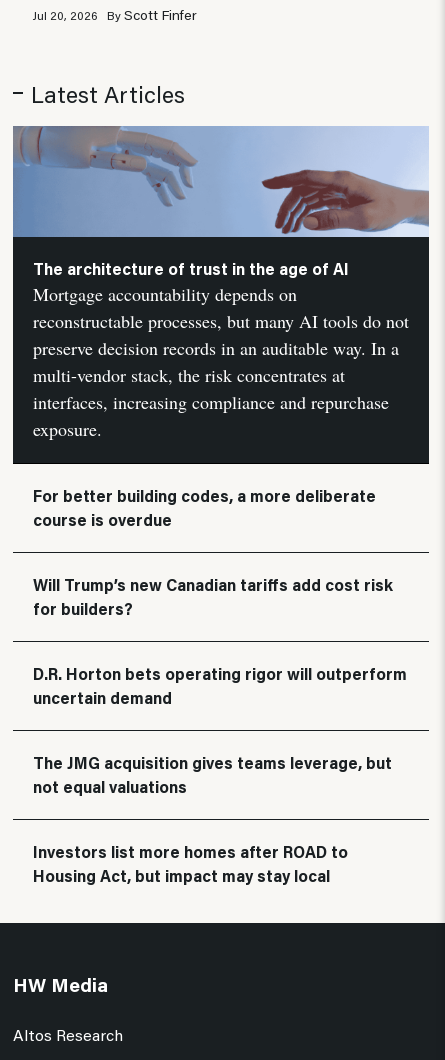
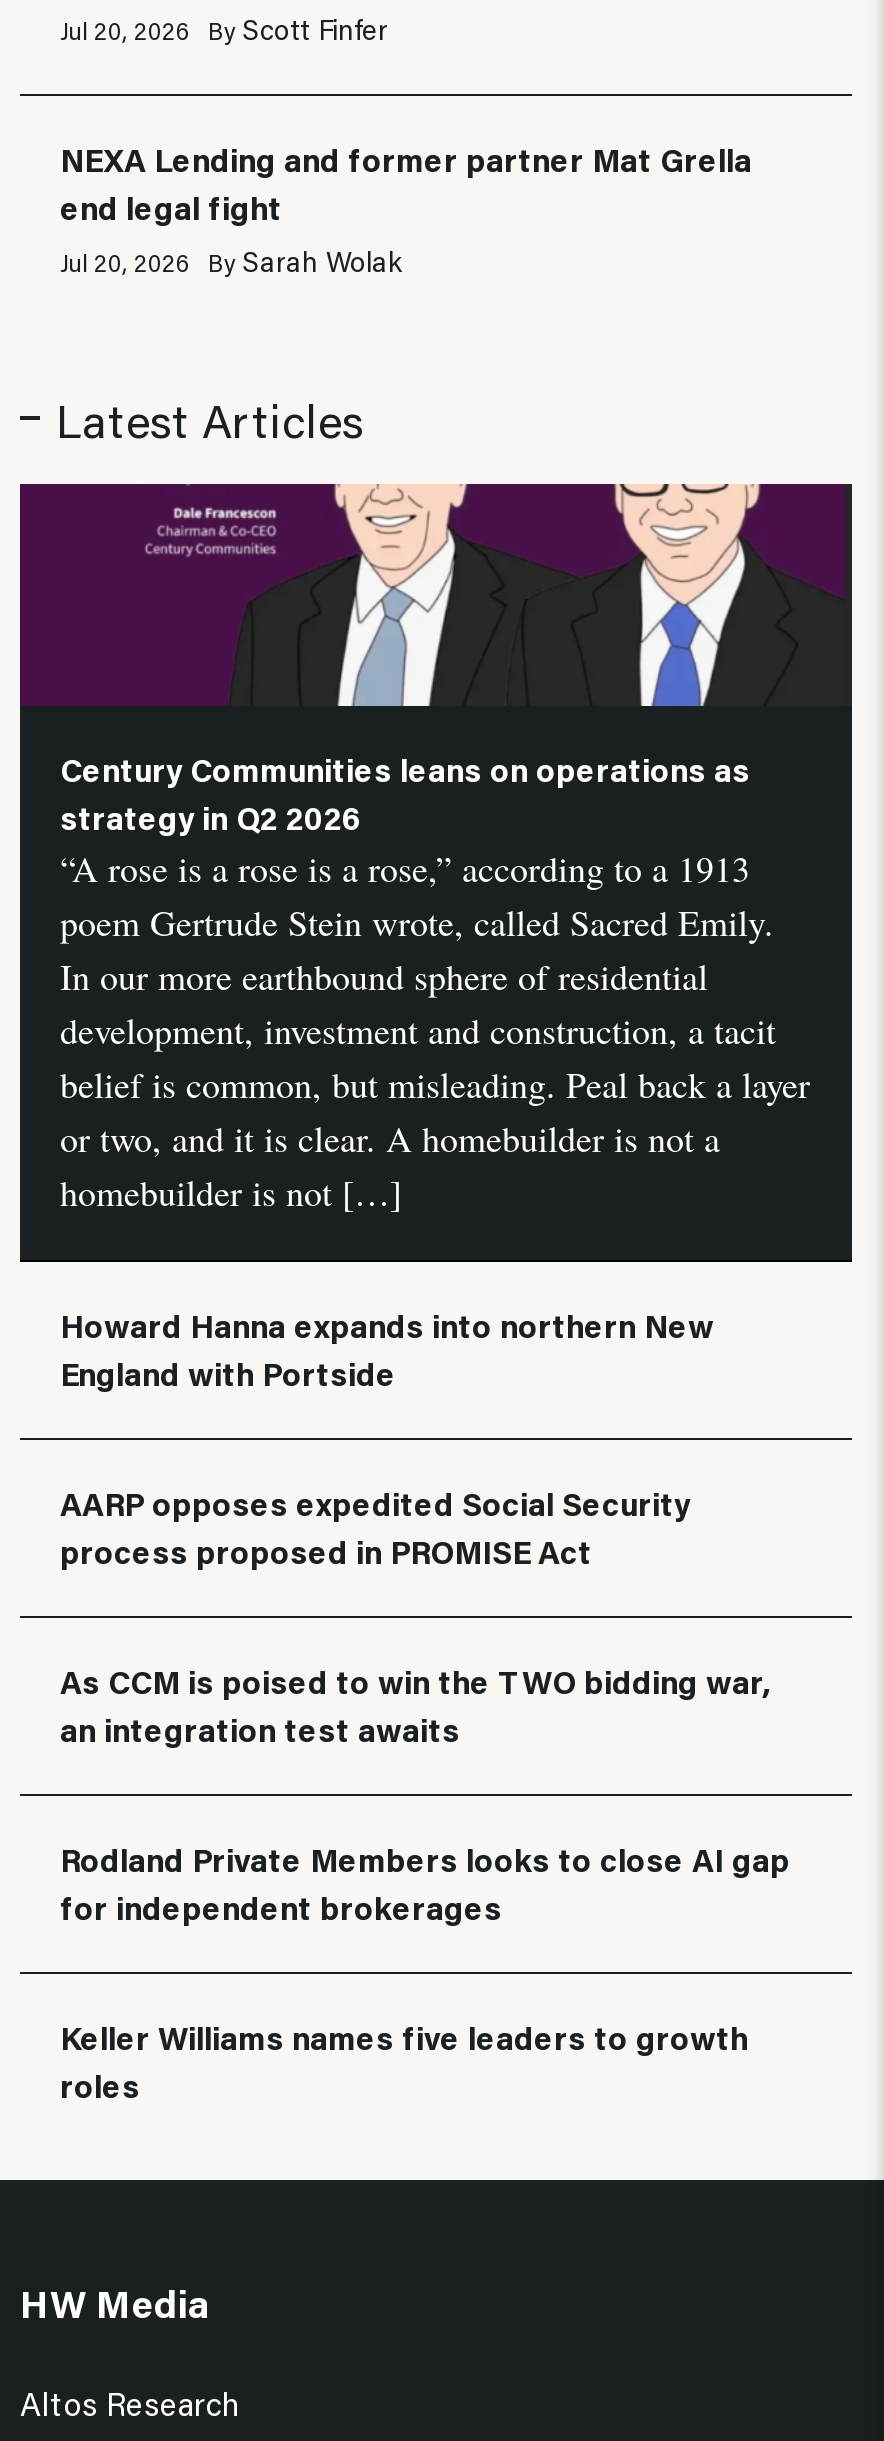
none -> [60,138,752,280] NEXA Lending and former partner Mat Grella | end legal fight | Jul 20, 2026 | By Sarah Wolak
[12,125,429,441] [image] | The architecture of trust in the age of AI | Mortgage accountability depends on | reconstructable processes, but many AI tools do not | preserve decision records in an auditable way. In a | multi-vendor stack, the risk concentrates at | interfaces, increasing compliance and repurchase | exposure. -> [18,482,854,1216] [image] | Century Communities leans on operations as | strategy in Q2 2026 | “A rose is a rose is a rose,” according to a 1913 | poem Gertrude Stein wrote, called Sacred Emily. | In our more earthbound sphere of residential | development, investment and construction, a tacit | belief is common, but misleading. Peal back a layer | or two, and it is clear. A homebuilder is not a | homebuilder is not […]
[33,485,376,530] For better building codes, a more deliberate | course is overdue -> [60,1304,714,1394] Howard Hanna expands into northern New | England with Portside
[33,574,393,619] Will Trump’s new Canadian tariffs add cost risk | for builders? -> [60,1482,690,1572] AARP opposes expedited Social Security | process proposed in PROMISE Act
[33,663,407,708] D.R. Horton bets operating rigor will outperform | uncertain demand -> [60,1660,770,1750] As CCM is poised to win the TWO bidding war, | an integration test awaits
[33,752,392,797] The JMG acquisition gives teams leverage, but | not equal valuations -> [60,1838,790,1928] Rodland Private Members looks to close AI gap | for independent brokerages
[33,841,348,886] Investors list more homes after ROAD to | Housing Act, but impact may stay local -> [60,2016,748,2106] Keller Williams names five leaders to growth | roles

